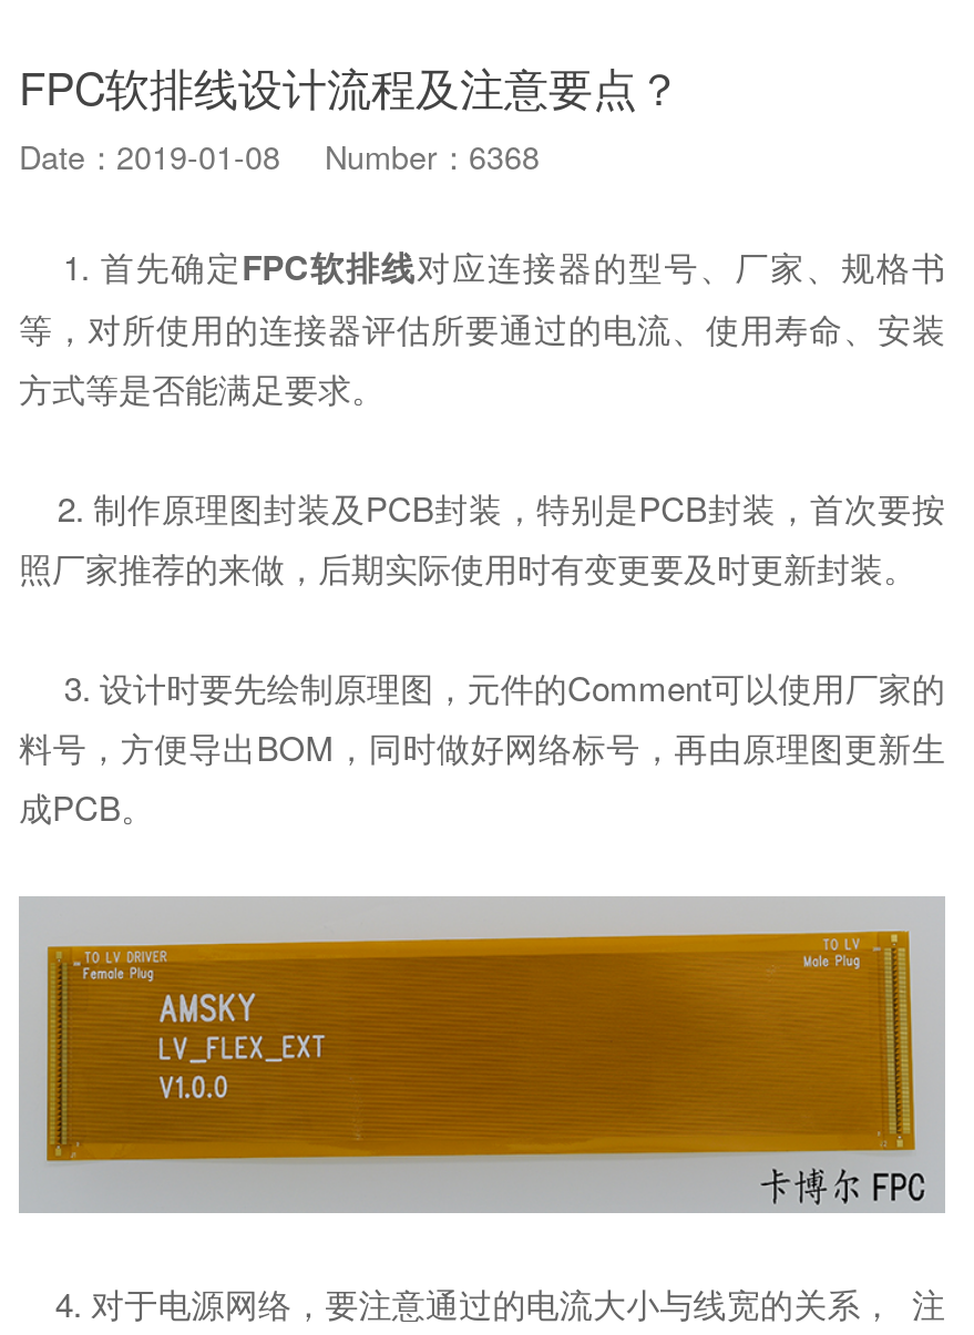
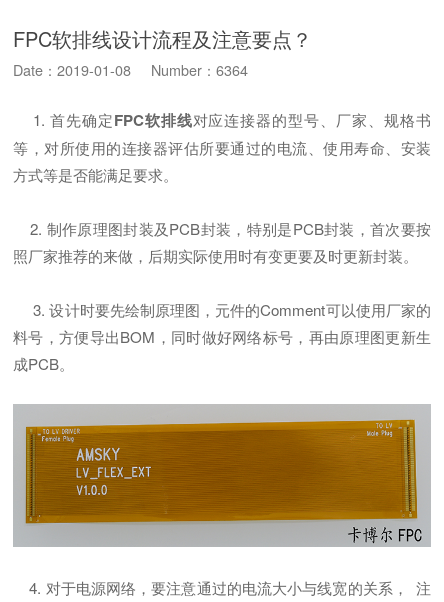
[19,132,540,178] Date：2019-01-08 Number：6368 -> [13,59,248,80] Date：2019-01-08 Number：6364

